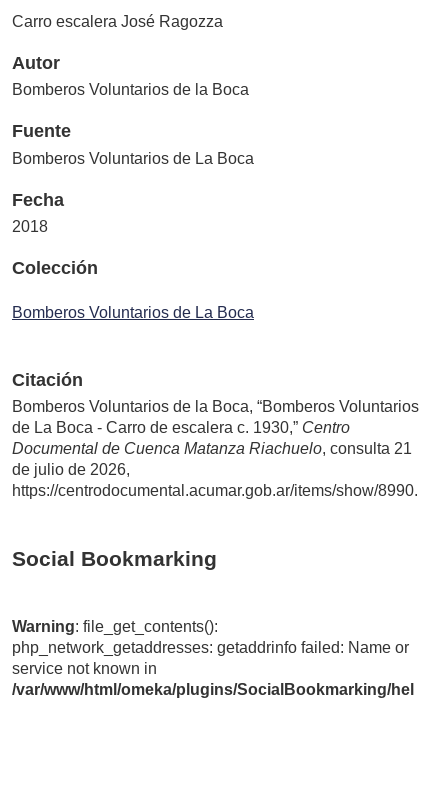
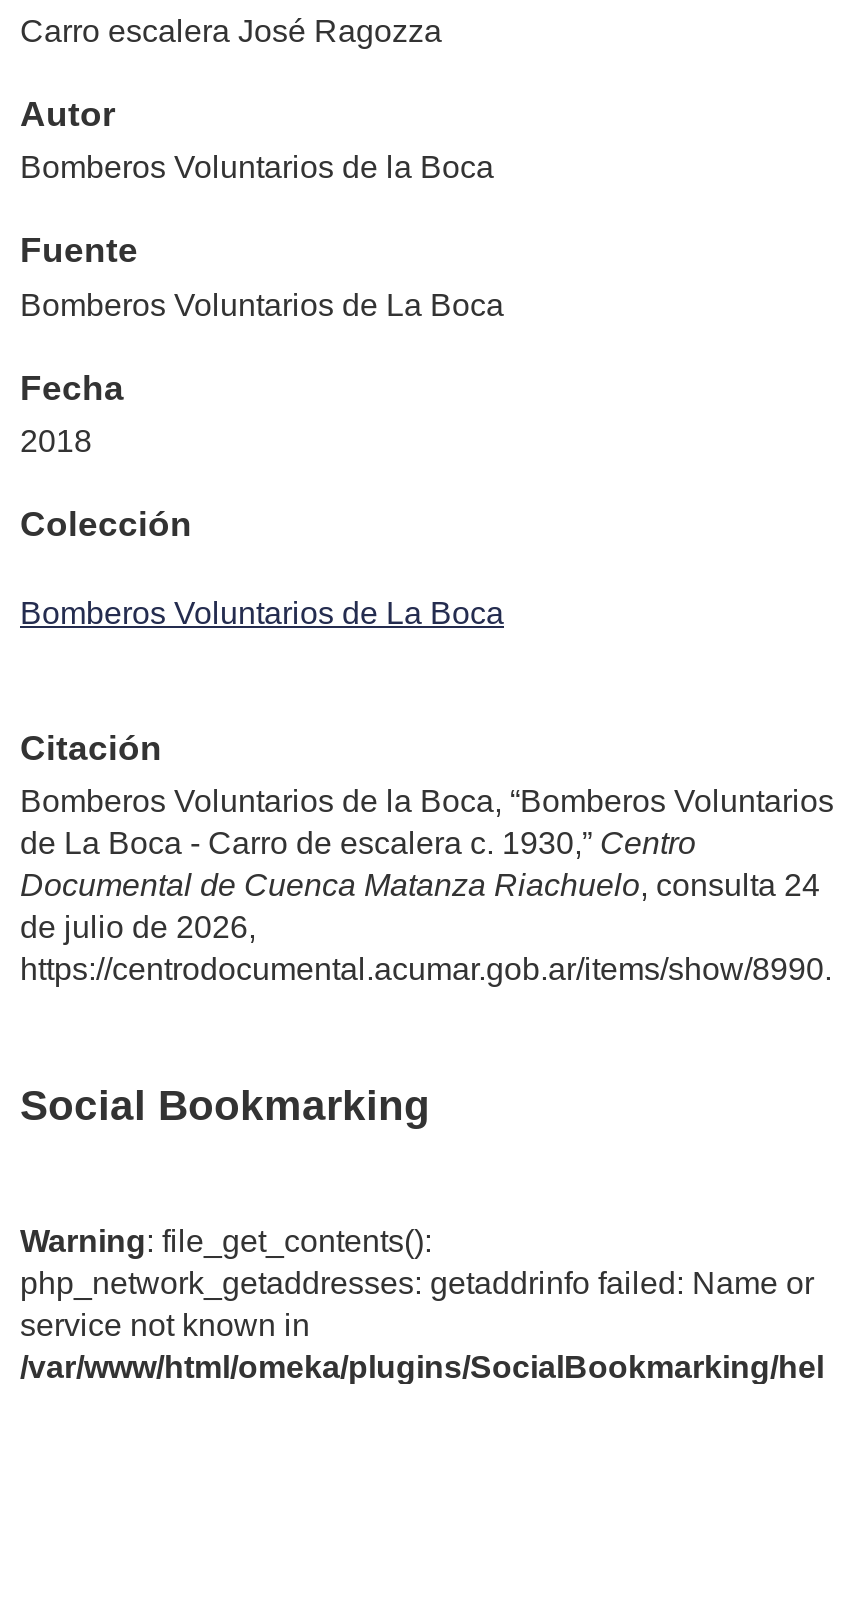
[12,440,412,457] Documental de Cuenca Matanza Riachuelo, consulta 21 -> [20,868,820,902] Documental de Cuenca Matanza Riachuelo, consulta 24

